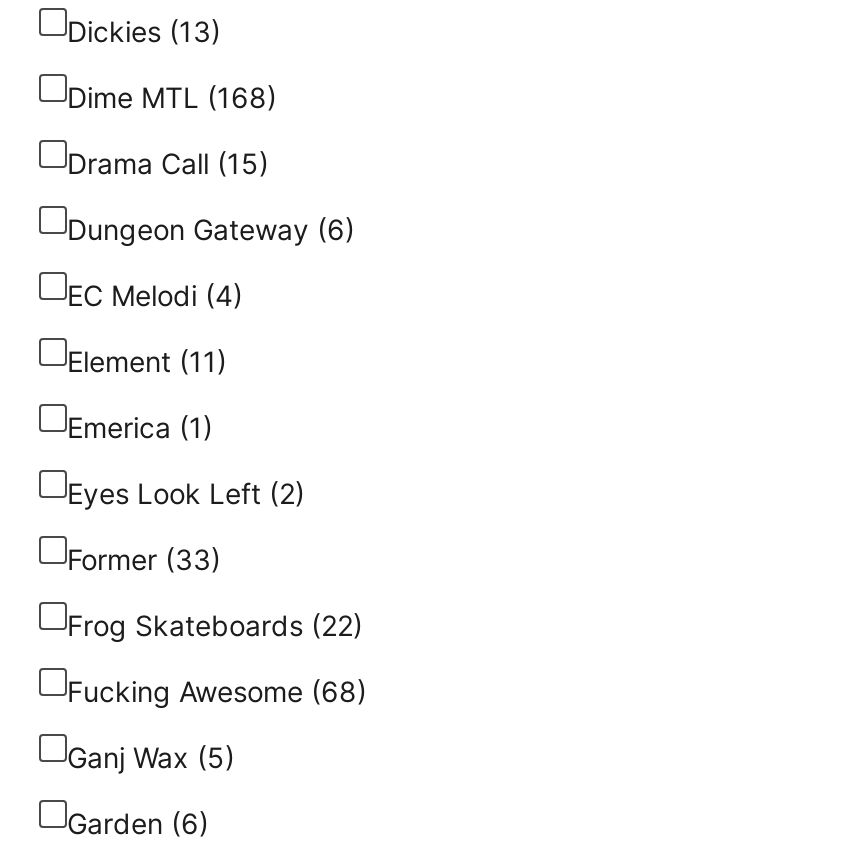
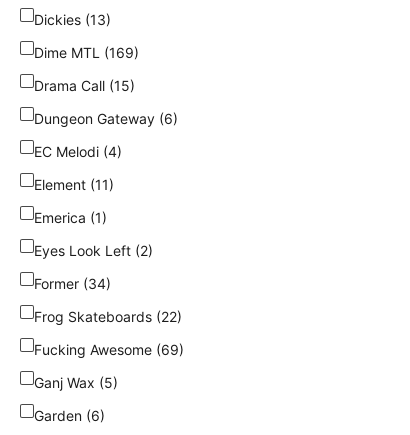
[67,80,277,114] Dime MTL (168) -> [34,44,139,61] Dime MTL (169)
[67,542,221,576] Former (33) -> [34,275,111,292] Former (34)
[67,674,367,708] Fucking Awesome (68) -> [34,341,184,358] Fucking Awesome (69)

